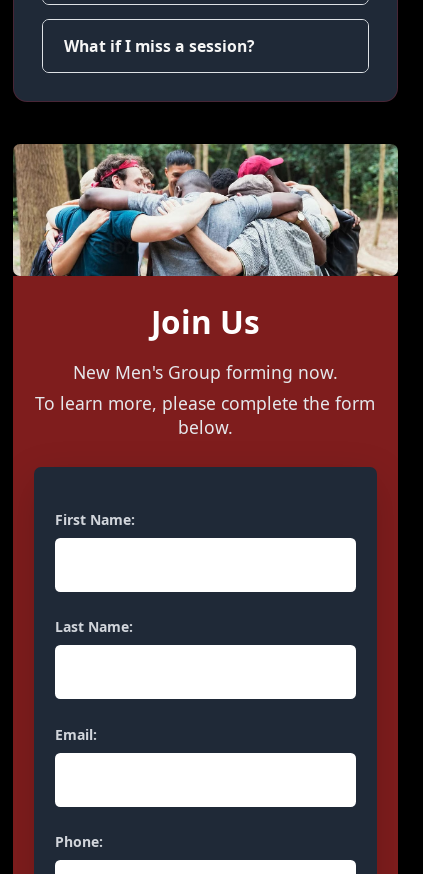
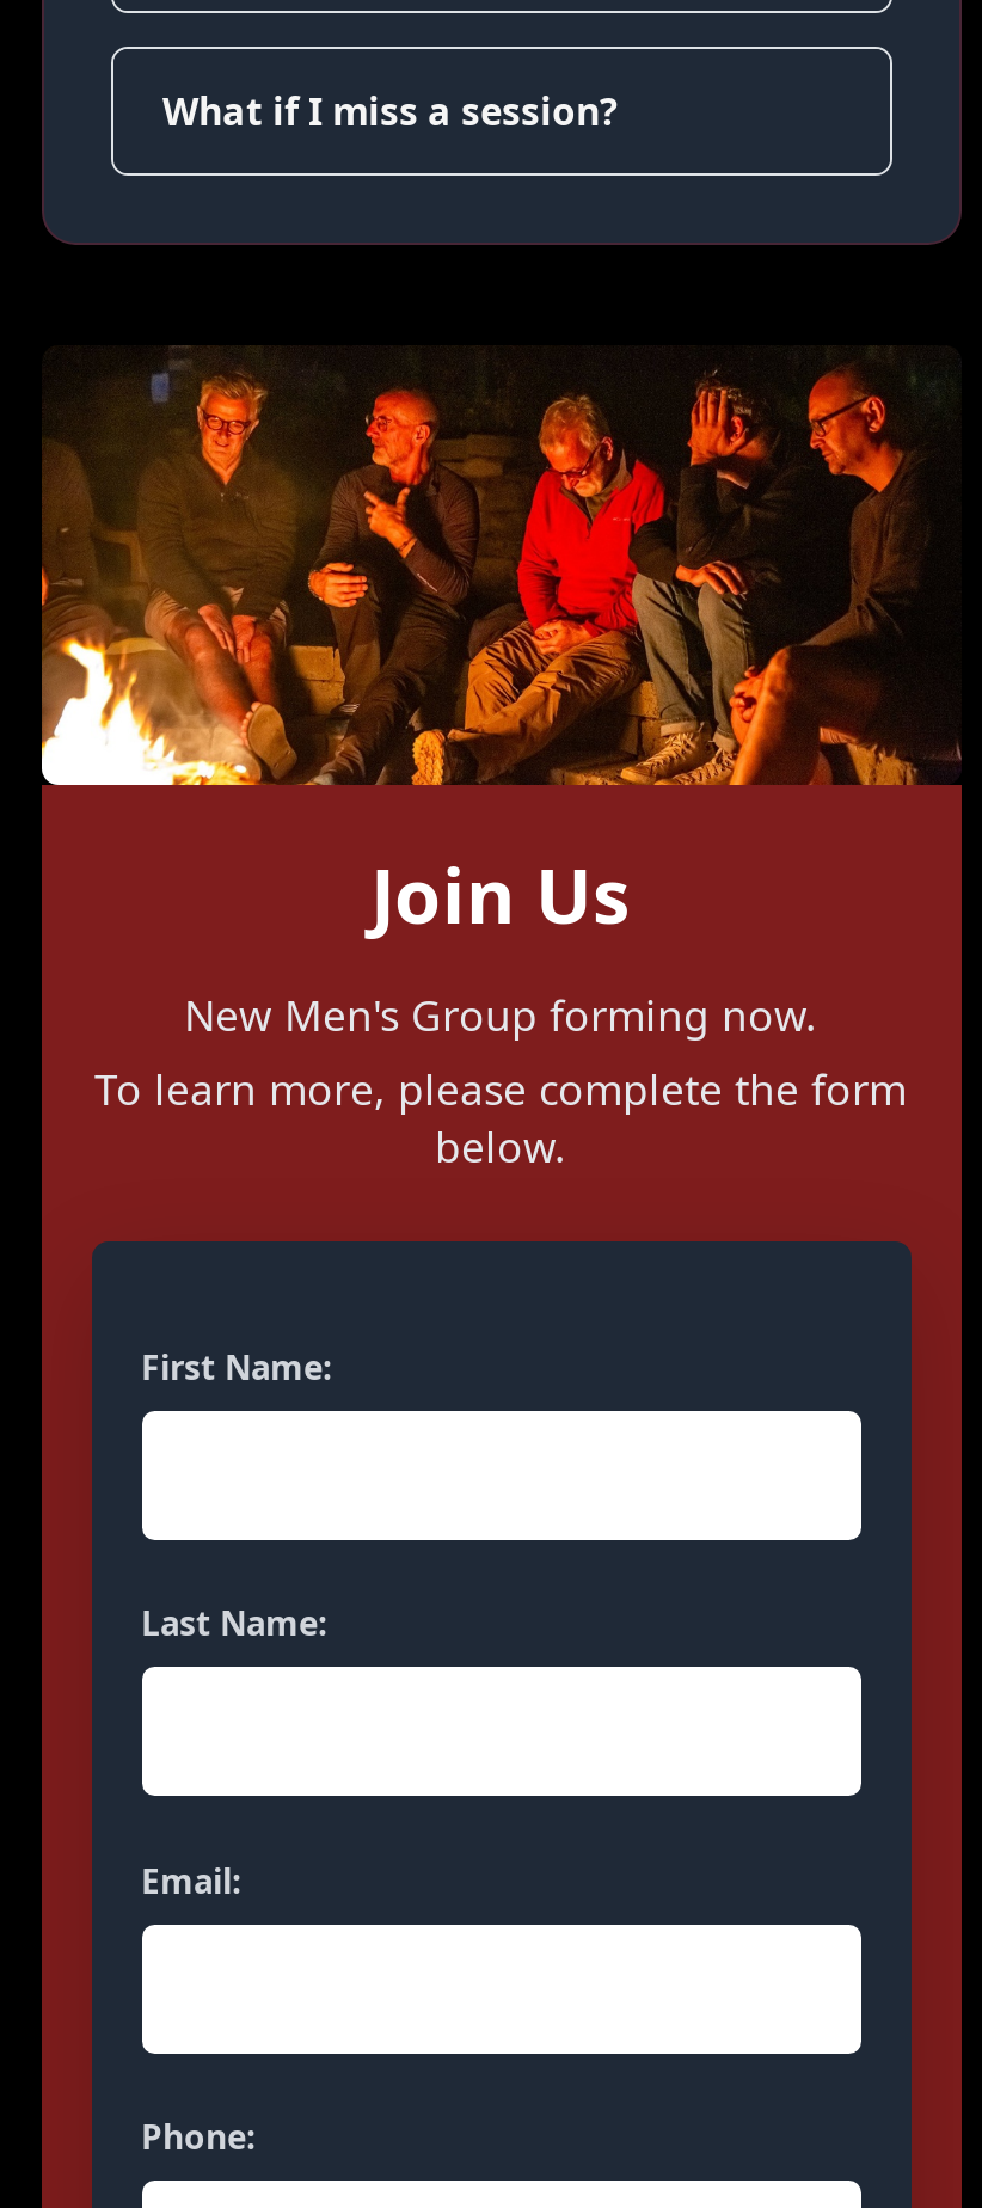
[12,143,399,277] [image] -> [39,344,962,789] [image]

